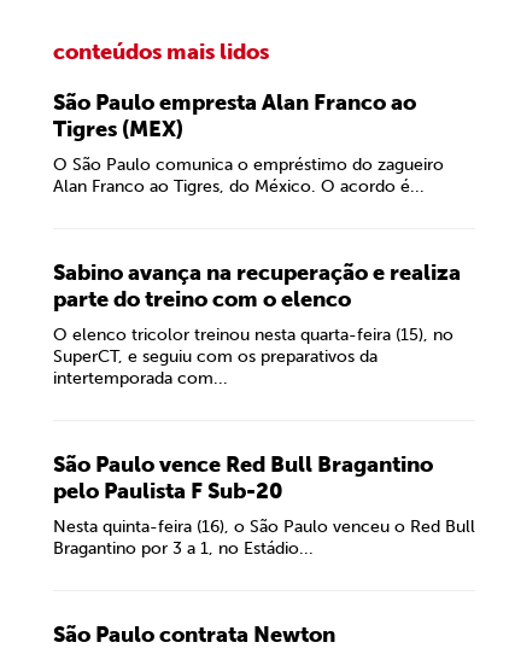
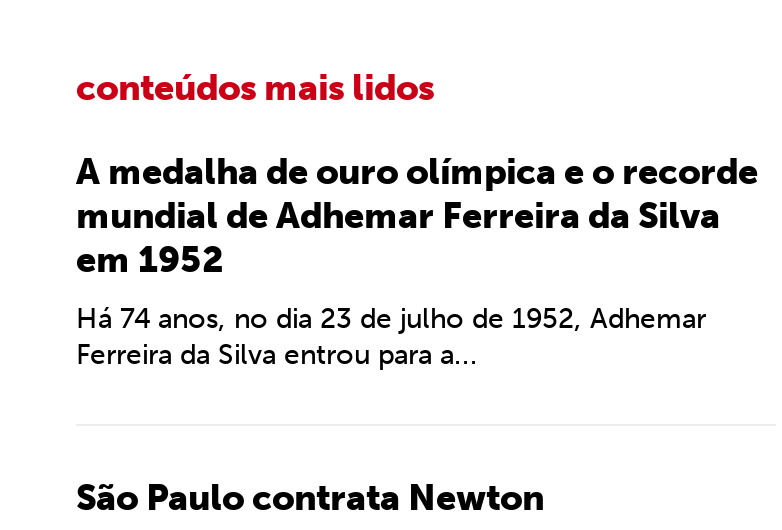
[53,89,475,559] São Paulo empresta Alan Franco ao | Tigres (MEX) | O São Paulo comunica o empréstimo do zagueiro | Alan Franco ao Tigres, do México. O acordo é... | Sabino avança na recuperação e realiza | parte do treino com o elenco | O elenco tricolor treinou nesta quarta-feira (15), no | SuperCT, e seguiu com os preparativos da | intertemporada com... | São Paulo vence Red Bull Bragantino | pelo Paulista F Sub-20 | Nesta quinta-feira (16), o São Paulo venceu o Red Bull | Bragantino por 3 a 1, no Estádio... -> [76,150,758,372] A medalha de ouro olímpica e o recorde | mundial de Adhemar Ferreira da Silva | em 1952 | Há 74 anos, no dia 23 de julho de 1952, Adhemar | Ferreira da Silva entrou para a...

